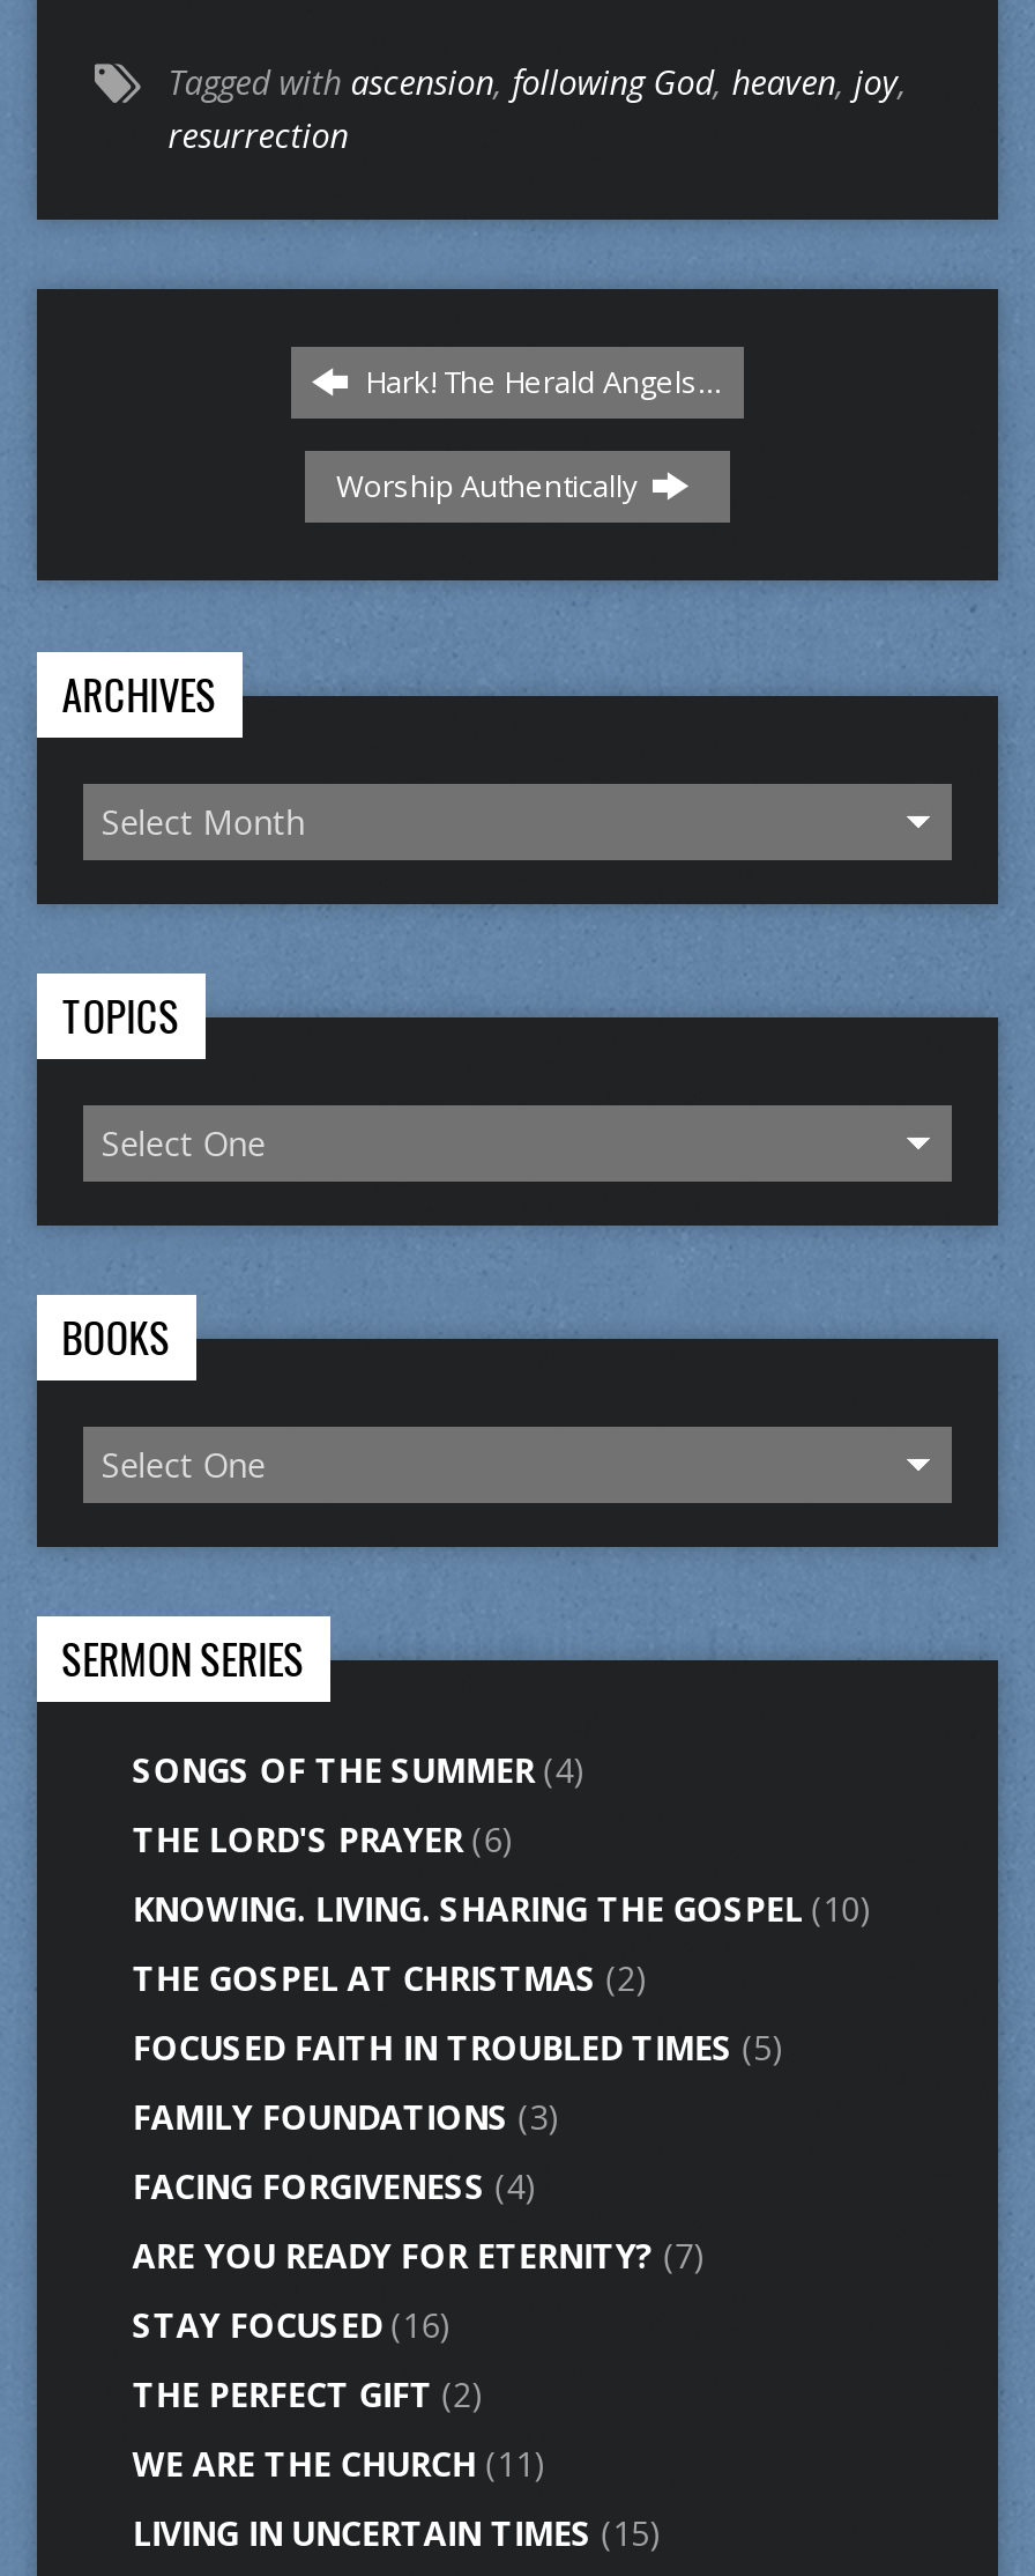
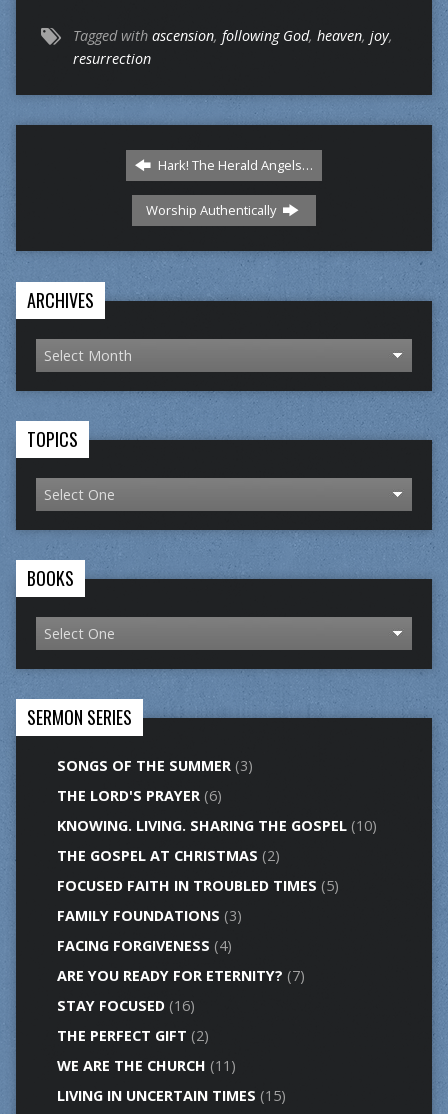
[132,1749,585,1793] SONGS OF THE SUMMER (4) -> [57,756,253,775] SONGS OF THE SUMMER (3)

